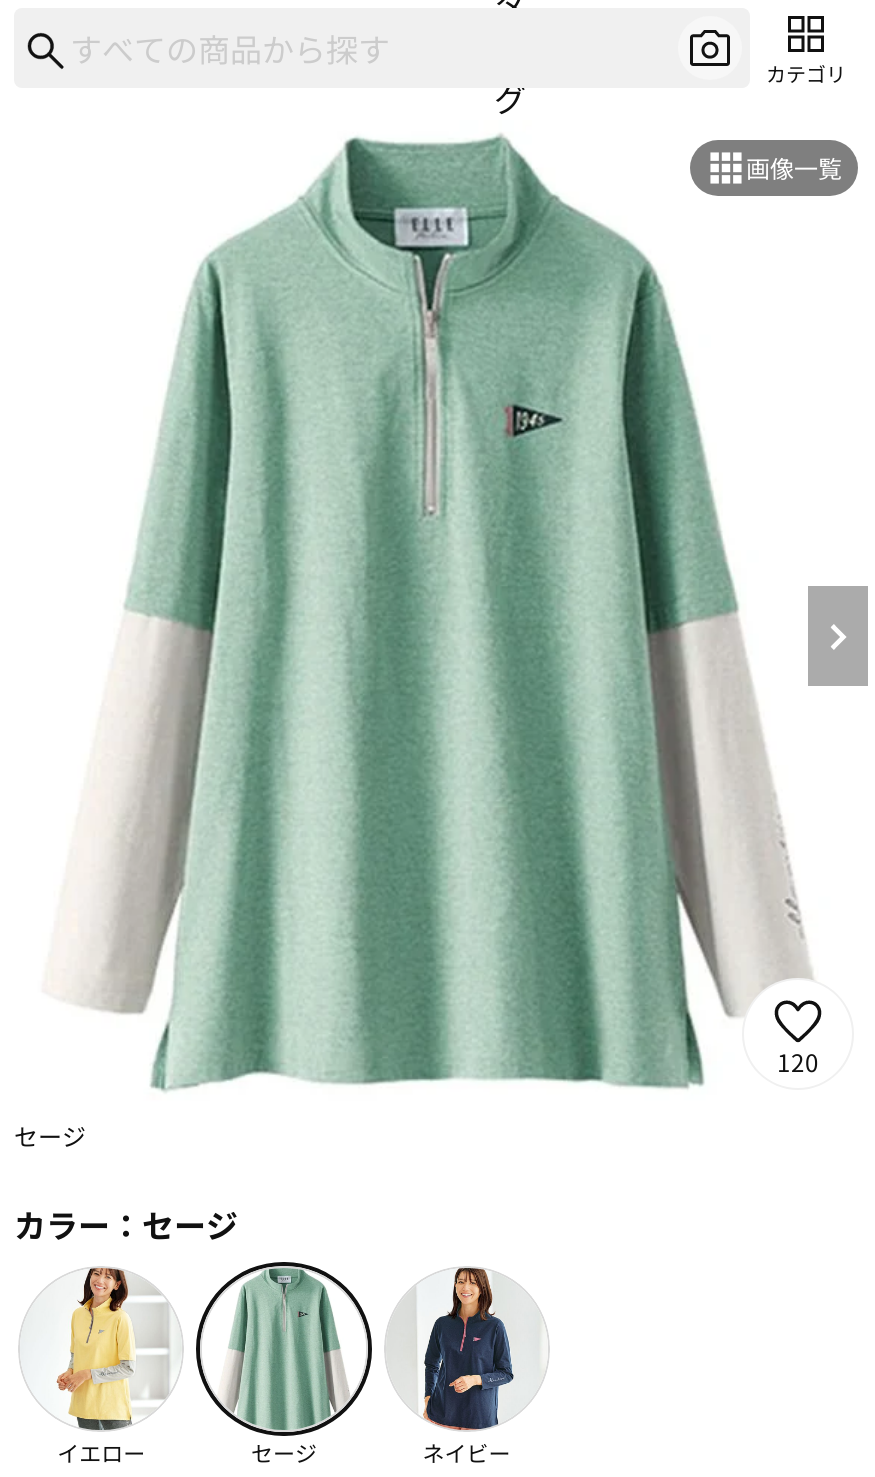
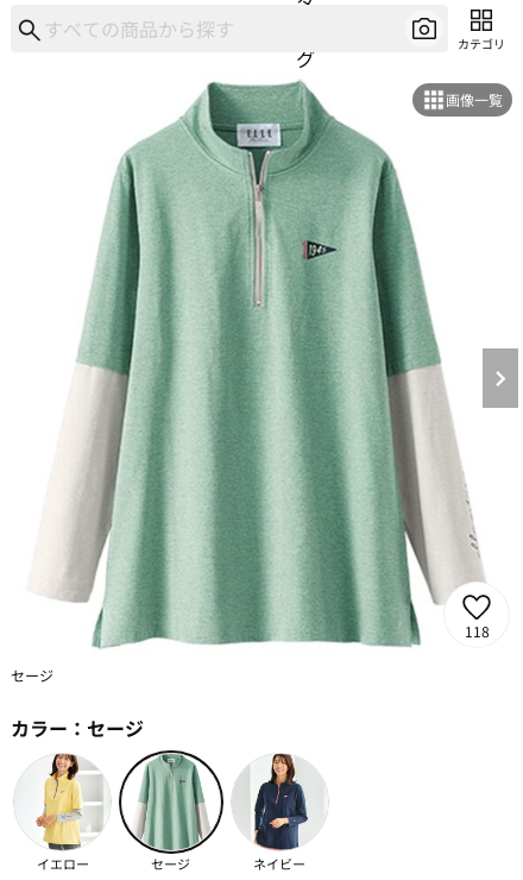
[777,1044,819,1078] 120 -> [464,621,489,641] 118

